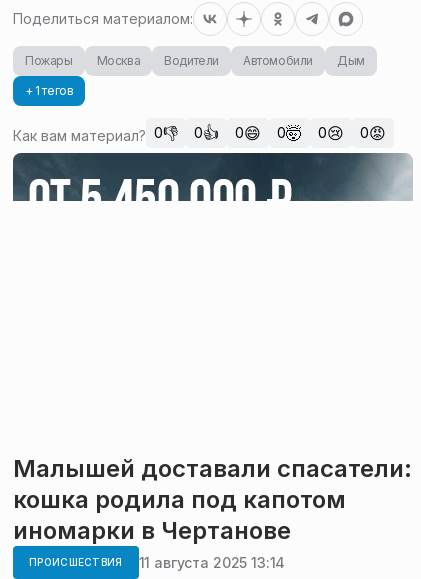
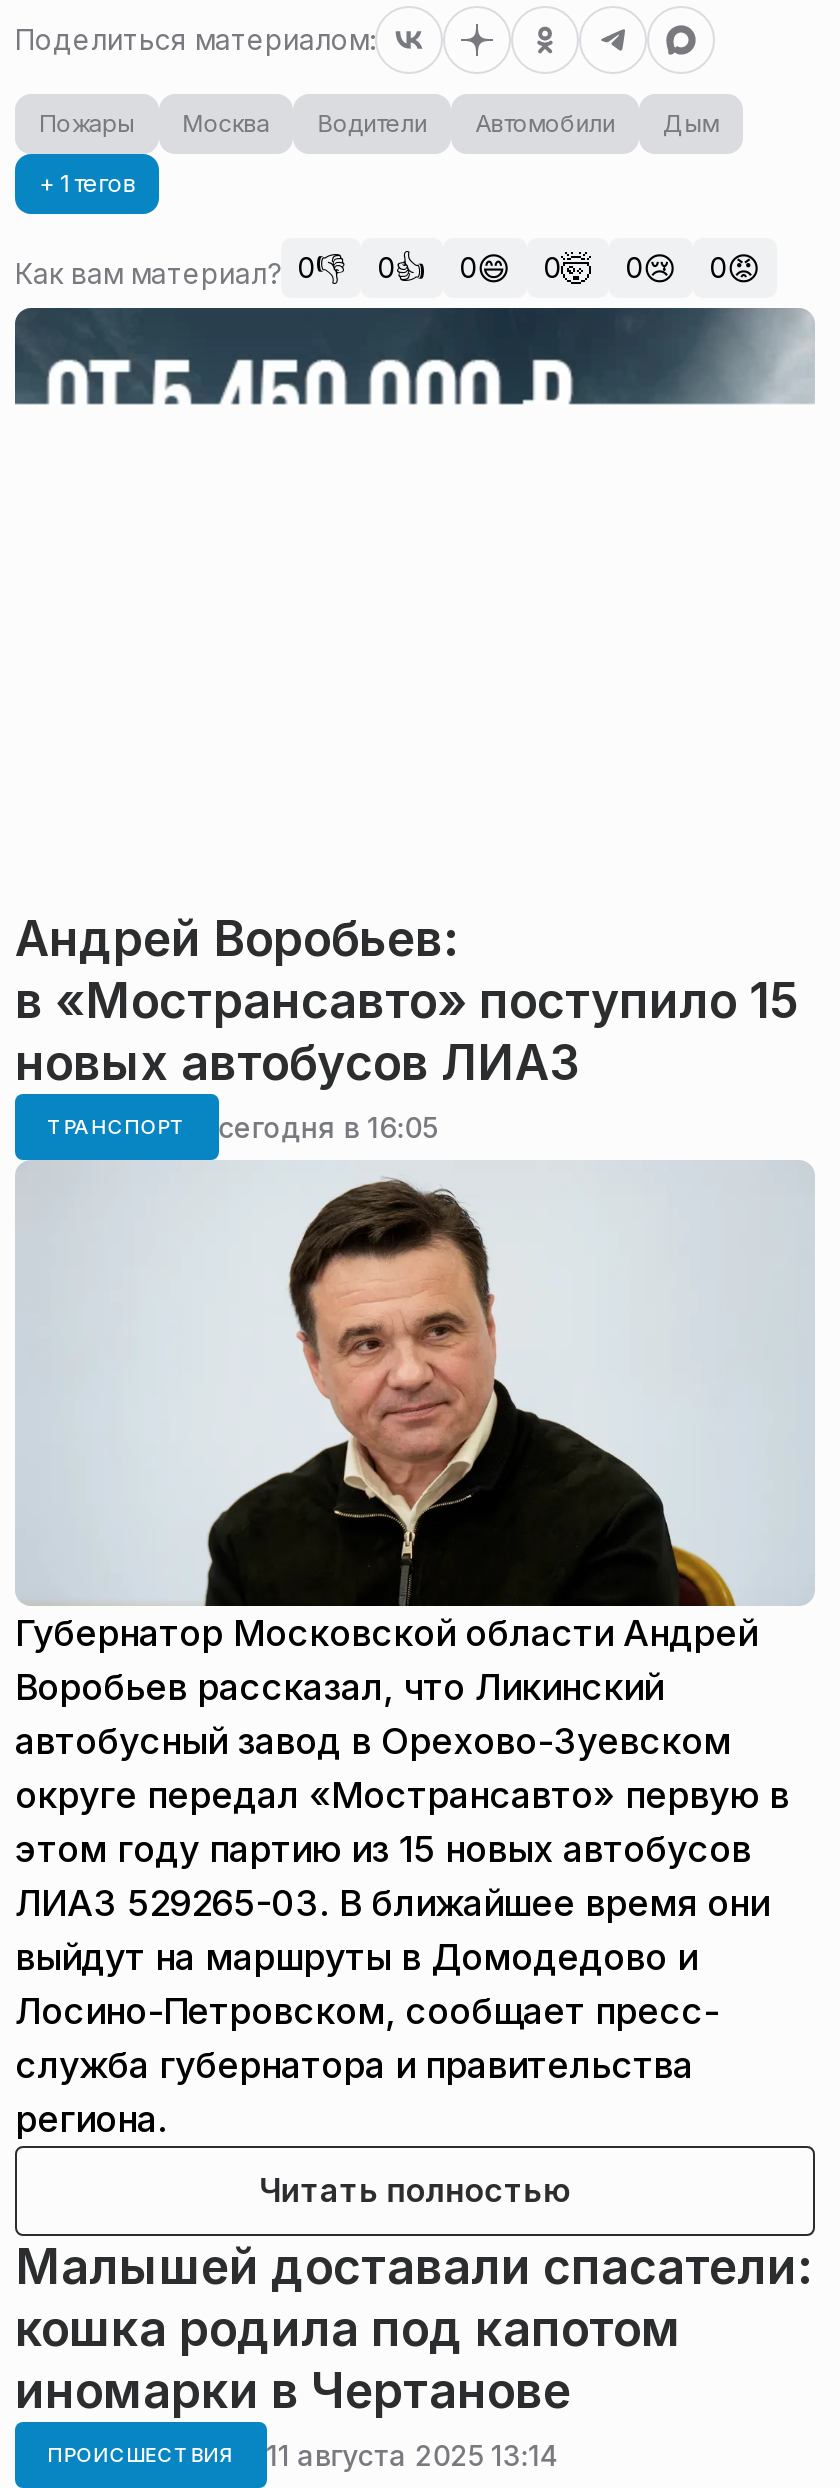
none -> [15,910,797,1143] Андрей Воробьев: | в «Мострансавто» поступило 15 | новых автобусов ЛИАЗ | ТРАНСПОРТ | сегодня в 16:05
none -> [15,1157,815,2210] [image] | Губернатор Московской области Андрей | Воробьев рассказал, что Ликинский | автобусный завод в Орехово-Зуевском | округе передал «Мострансавто» первую в | этом году партию из 15 новых автобусов | ЛИАЗ 529265-03. В ближайшее время они | выйдут на маршруты в Домодедово и | Лосино-Петровском, сообщает пресс- | служба губернатора и правительства | региона. | Читать полностью

